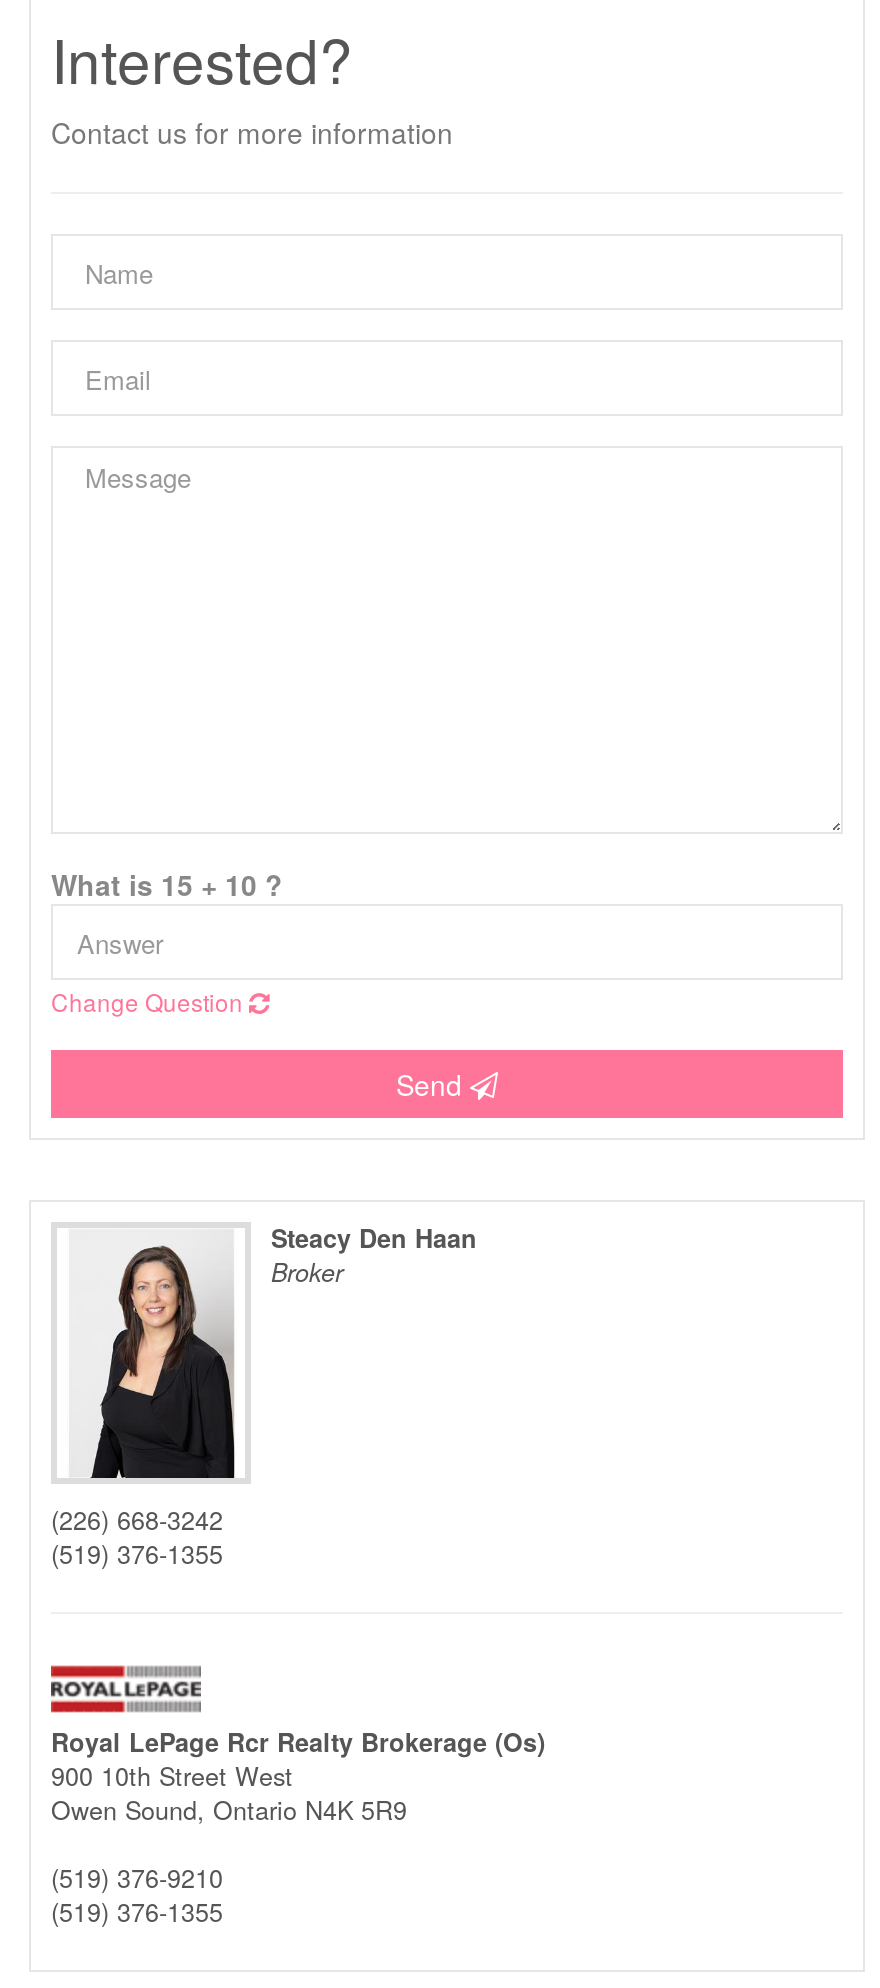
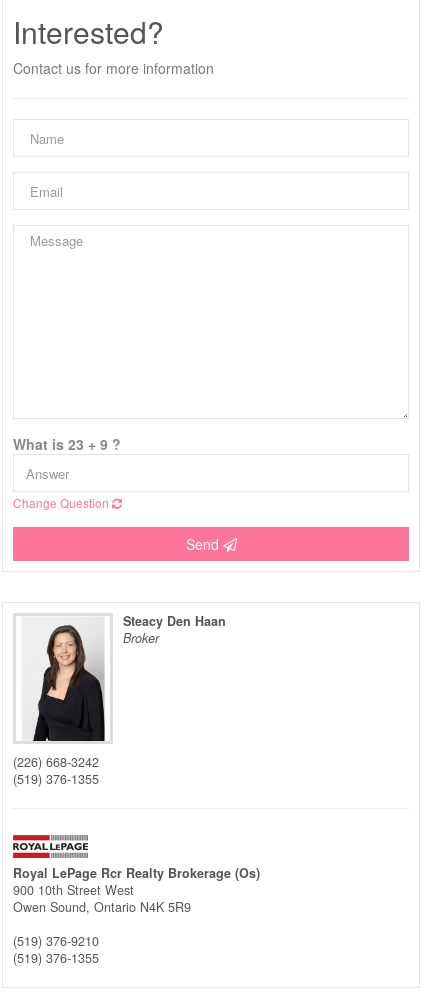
[51,864,283,904] What is 15 + 10 ? -> [13,434,121,454] What is 23 + 9 ?

